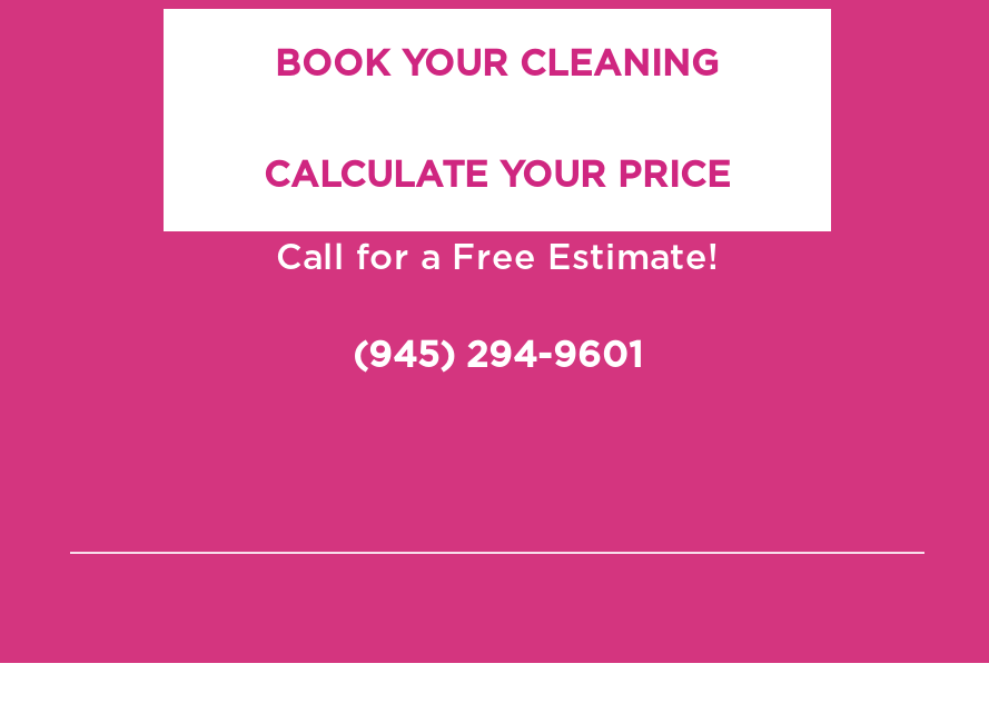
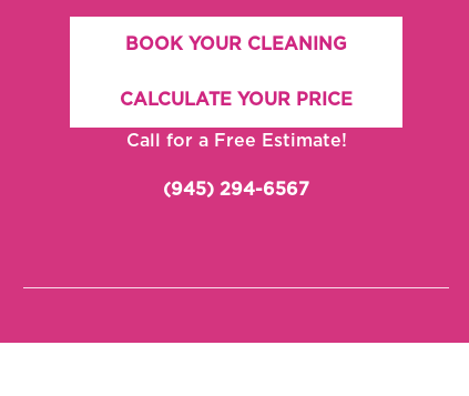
[353,338,642,374] (945) 294-9601 -> [163,181,309,199] (945) 294-6567

